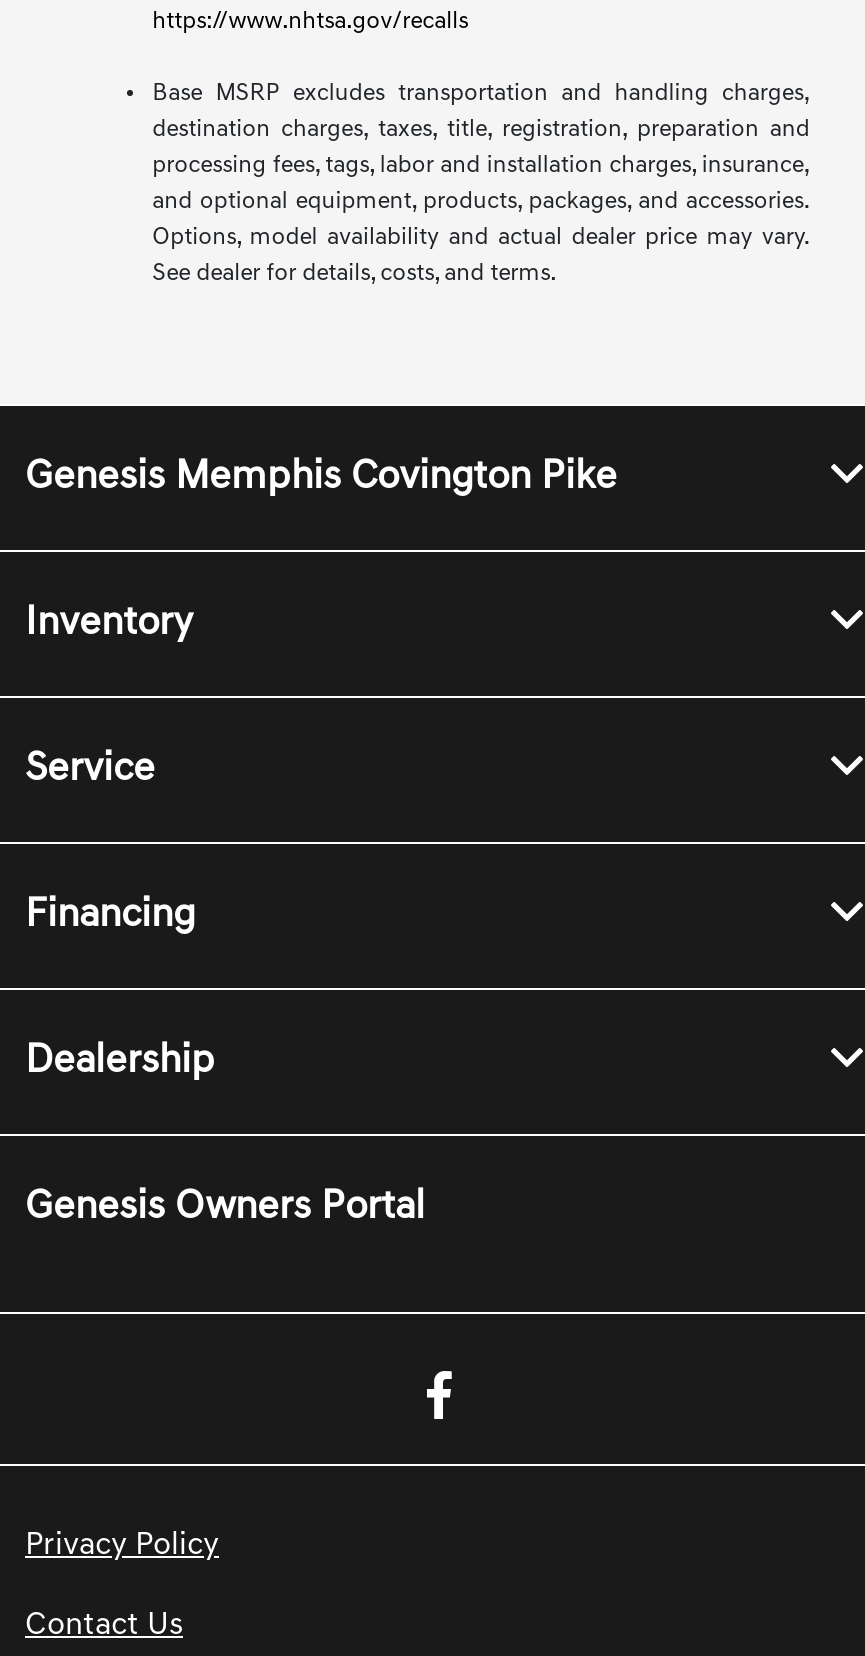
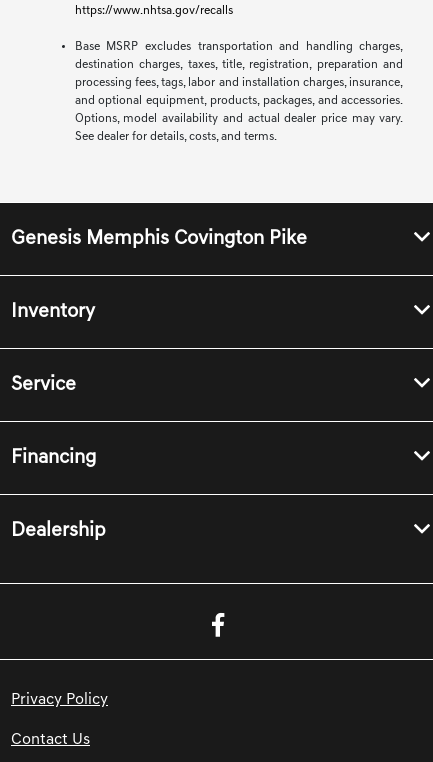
[25,1188,425,1228] Genesis Owners Portal -> none

